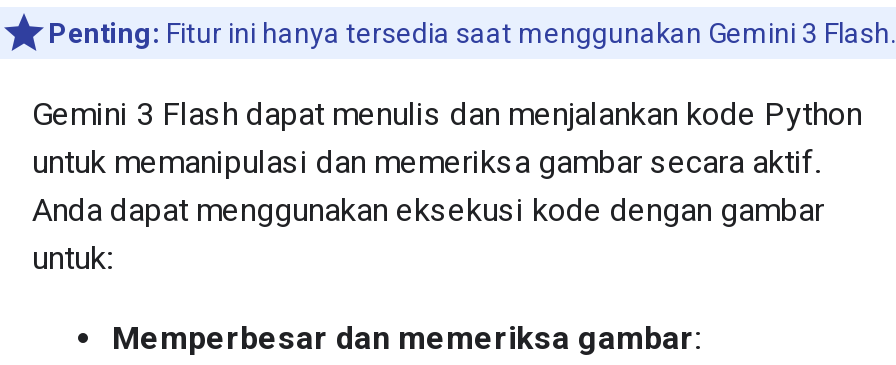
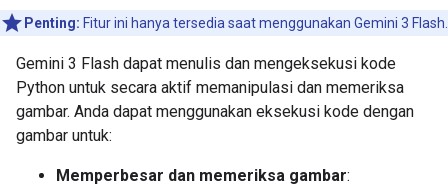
[32,95,862,277] Gemini 3 Flash dapat menulis dan menjalankan kode Python | untuk memanipulasi dan memeriksa gambar secara aktif. | Anda dapat menggunakan eksekusi kode dengan gambar | untuk: -> [16,54,414,145] Gemini 3 Flash dapat menulis dan mengeksekusi kode | Python untuk secara aktif memanipulasi dan memeriksa | gambar. Anda dapat menggunakan eksekusi kode dengan | gambar untuk:

